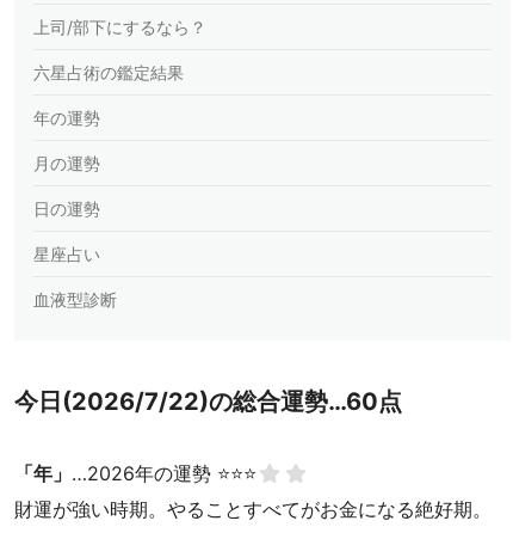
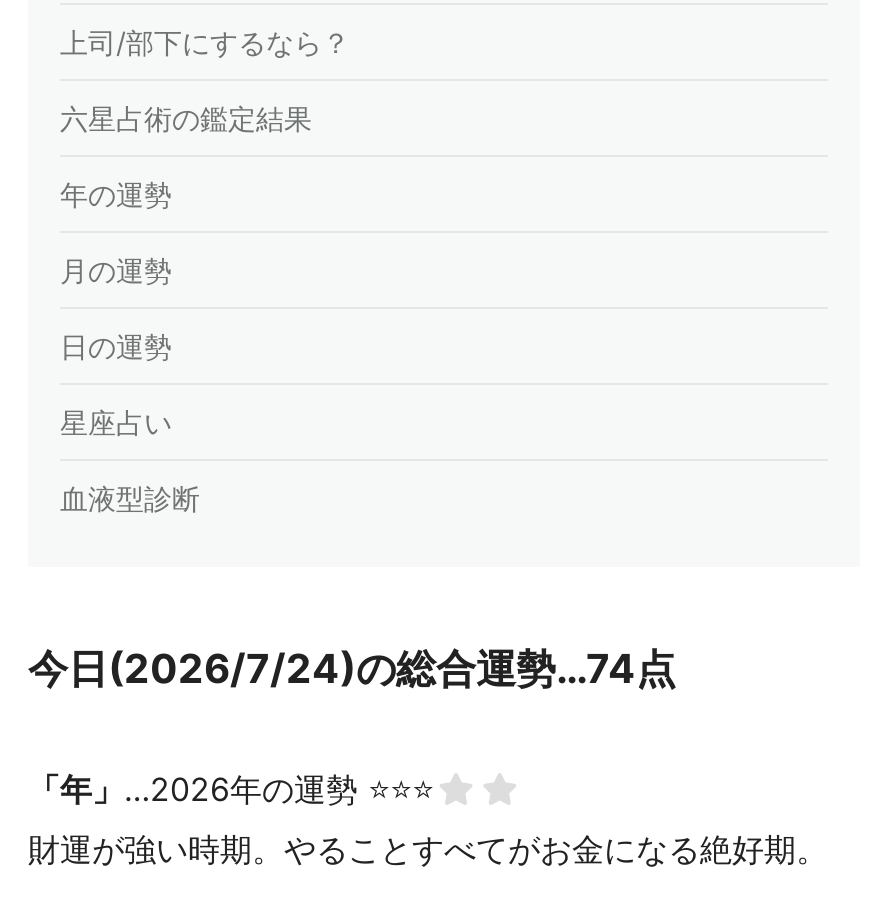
[14,388,402,416] 今日(2026/7/22)の総合運勢…60点 -> [28,646,676,694] 今日(2026/7/24)の総合運勢…74点

